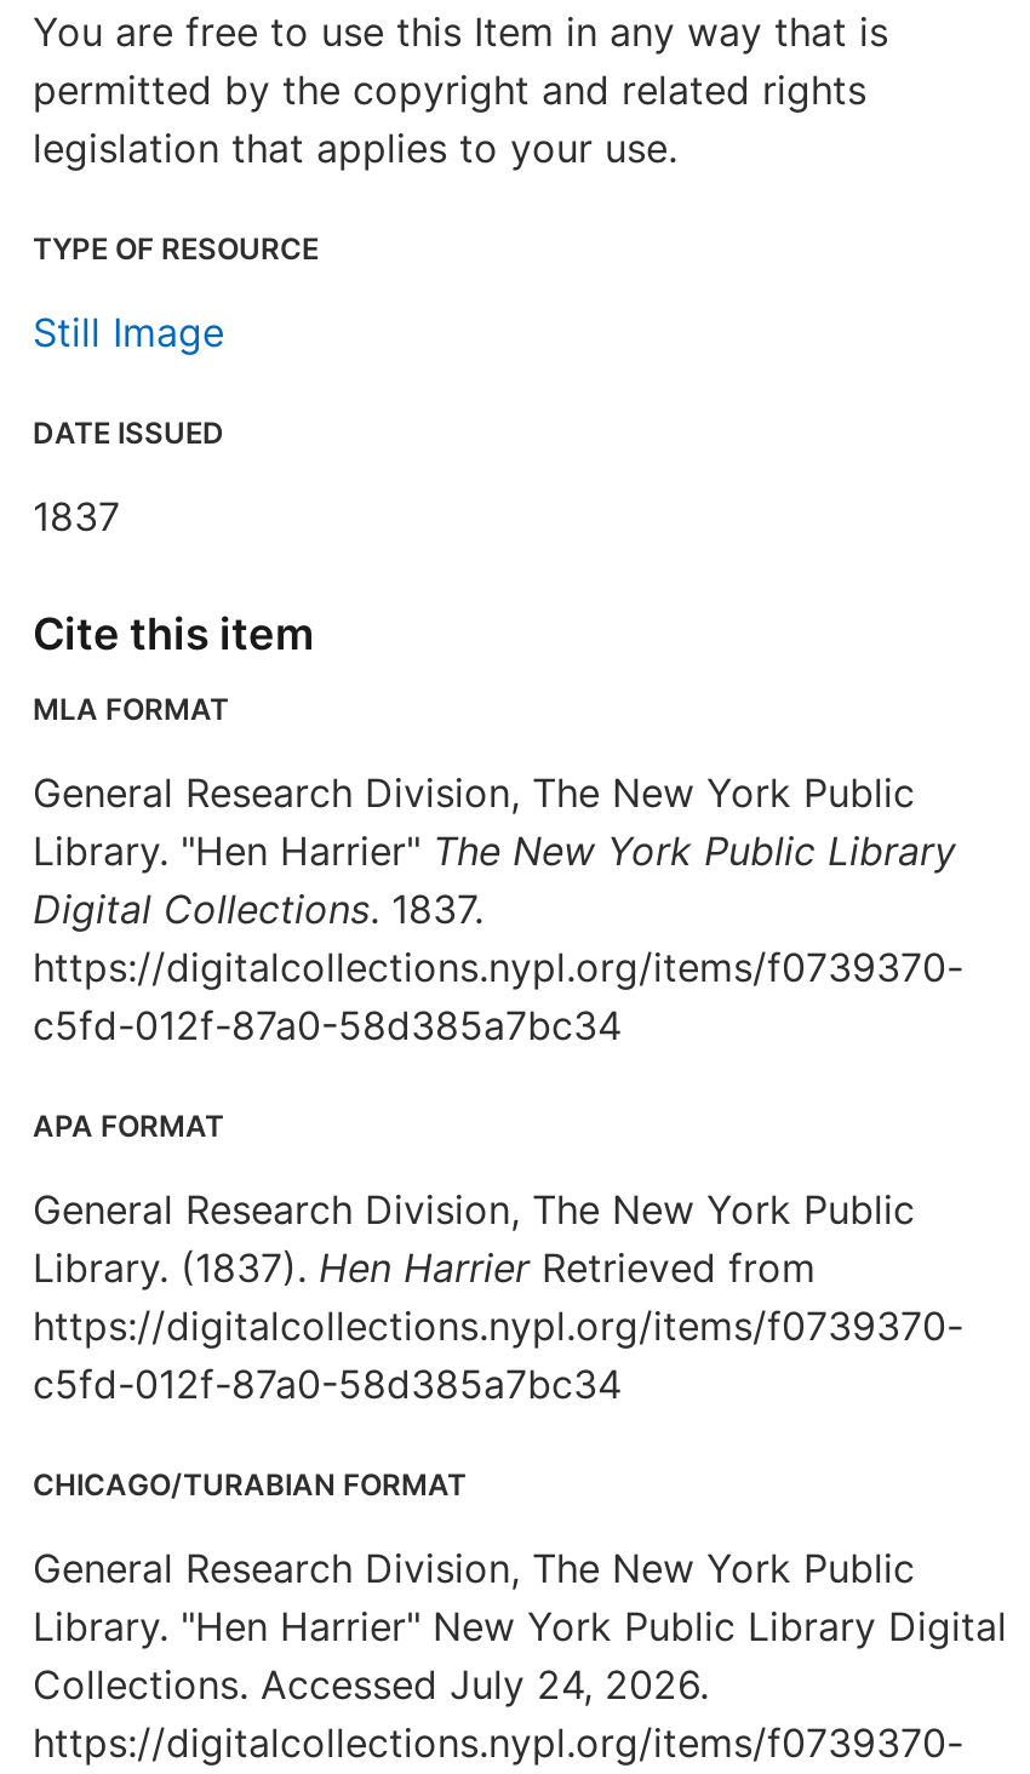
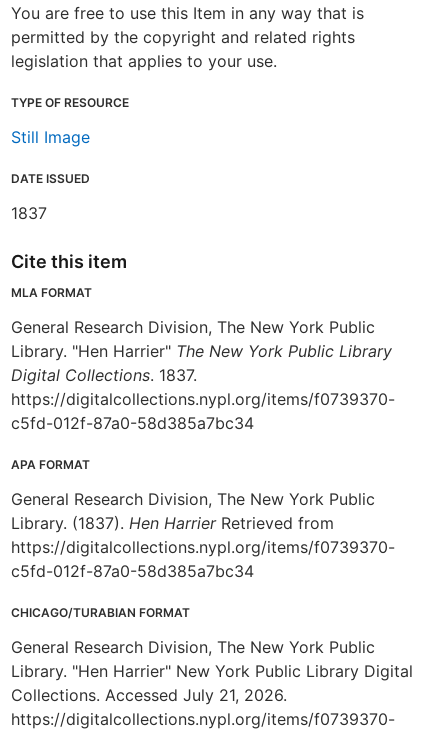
[33,1660,709,1709] Collections. Accessed July 24, 2026. -> [11,685,287,705] Collections. Accessed July 21, 2026.

